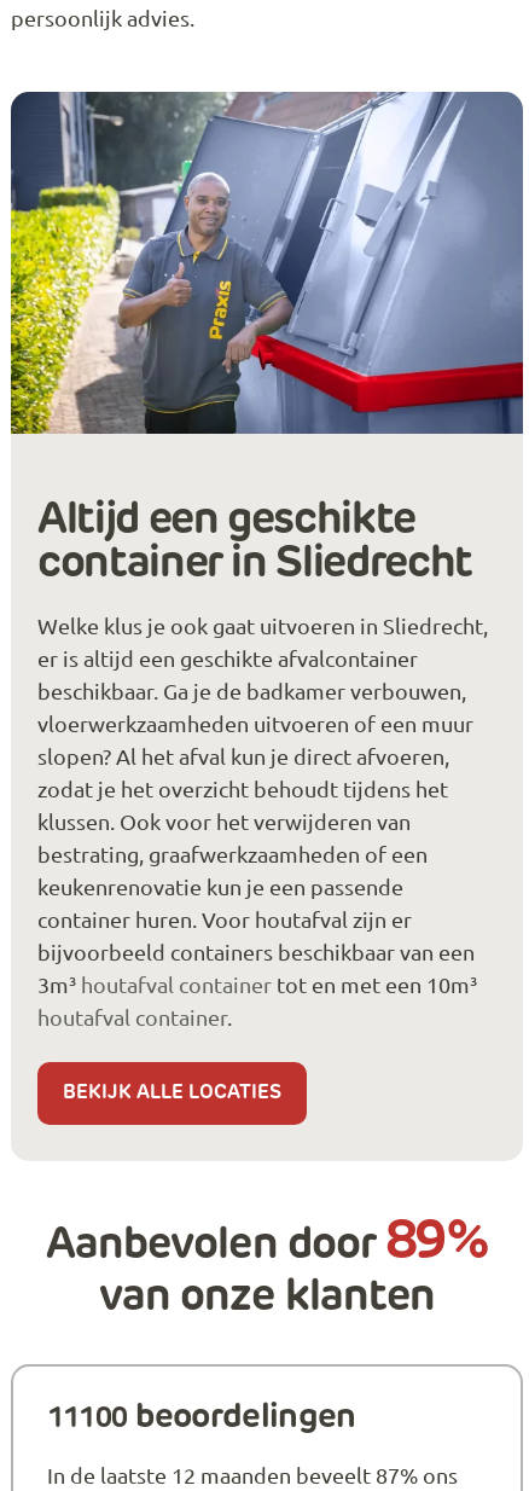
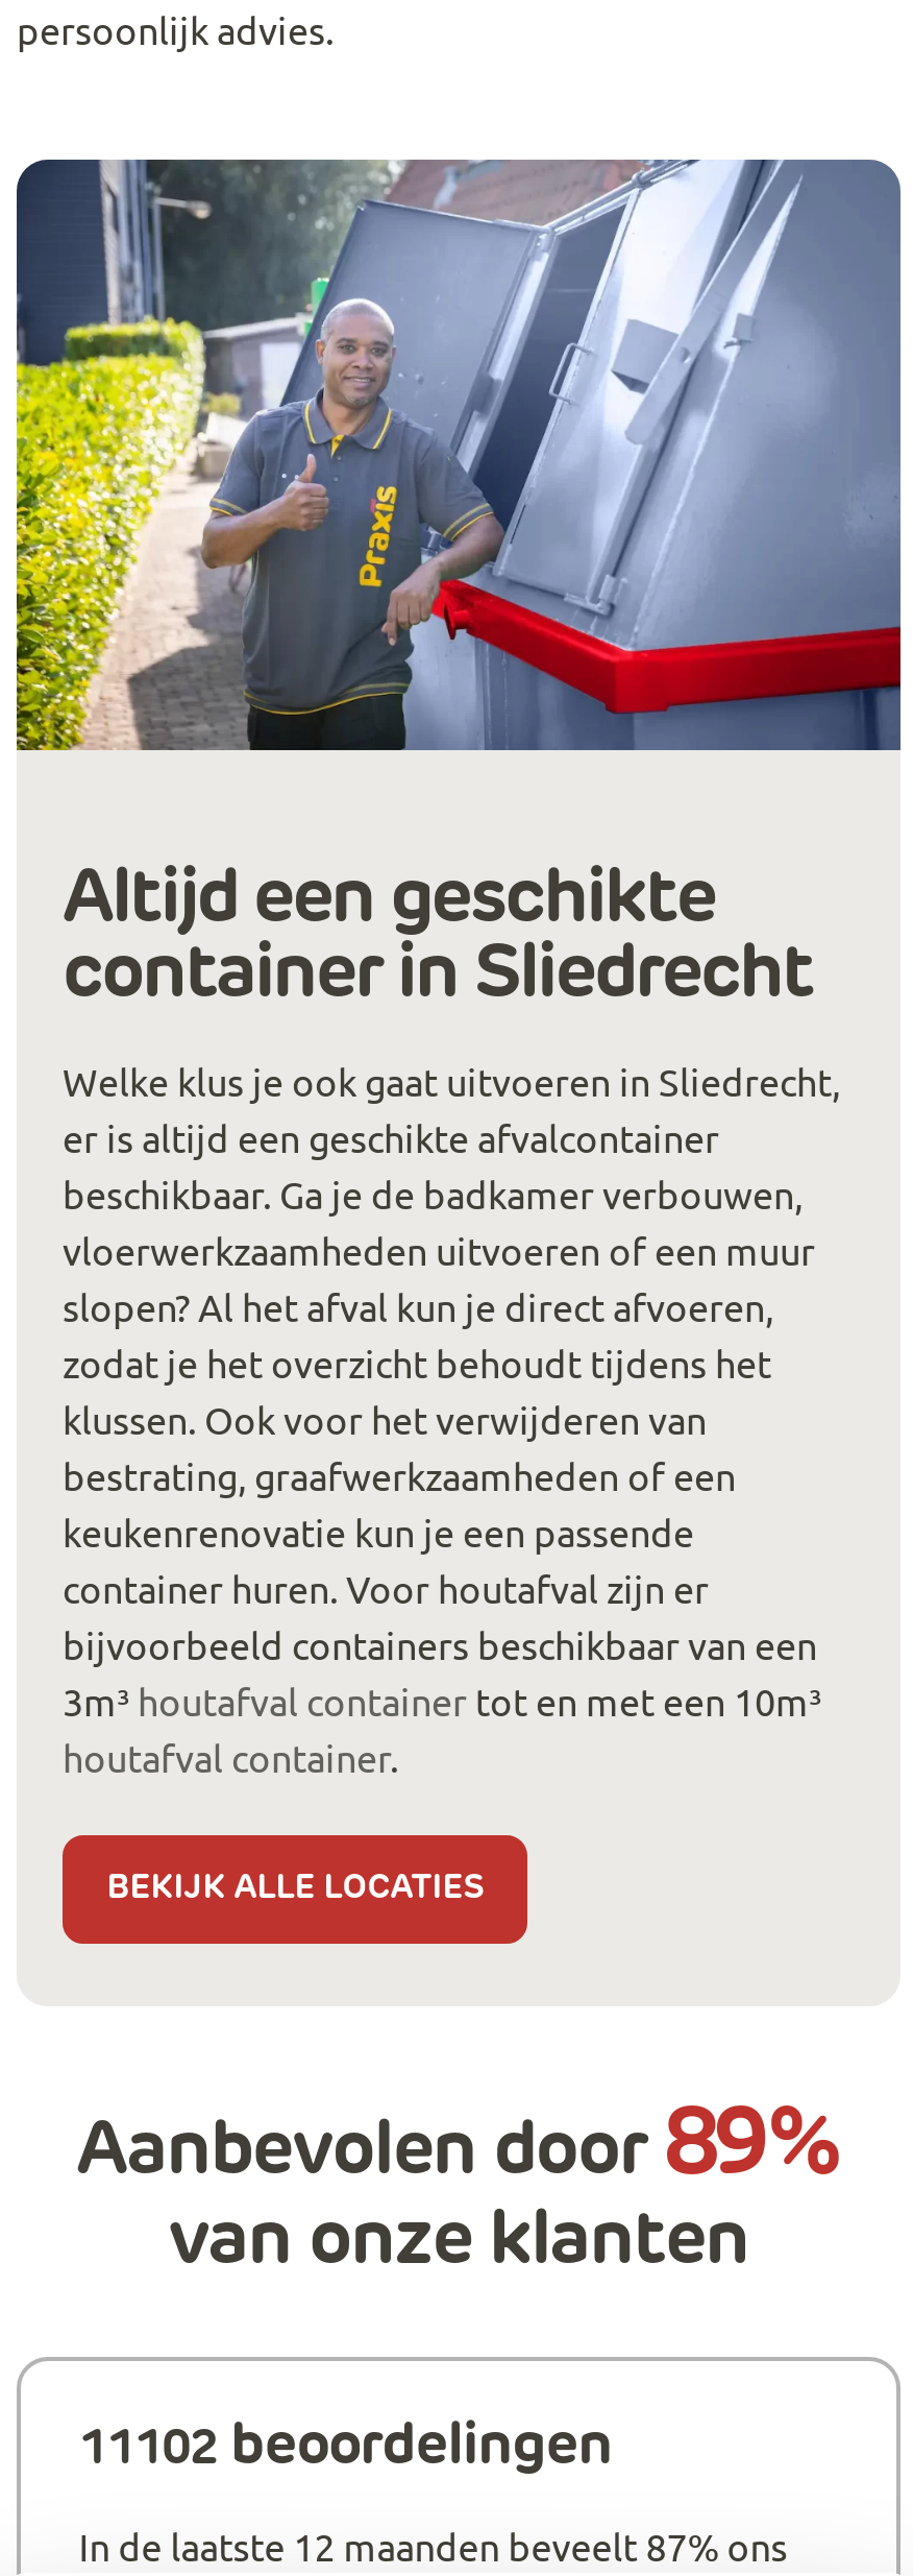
[47,1400,356,1434] 11100 beoordelingen -> [79,2418,612,2476] 11102 beoordelingen

